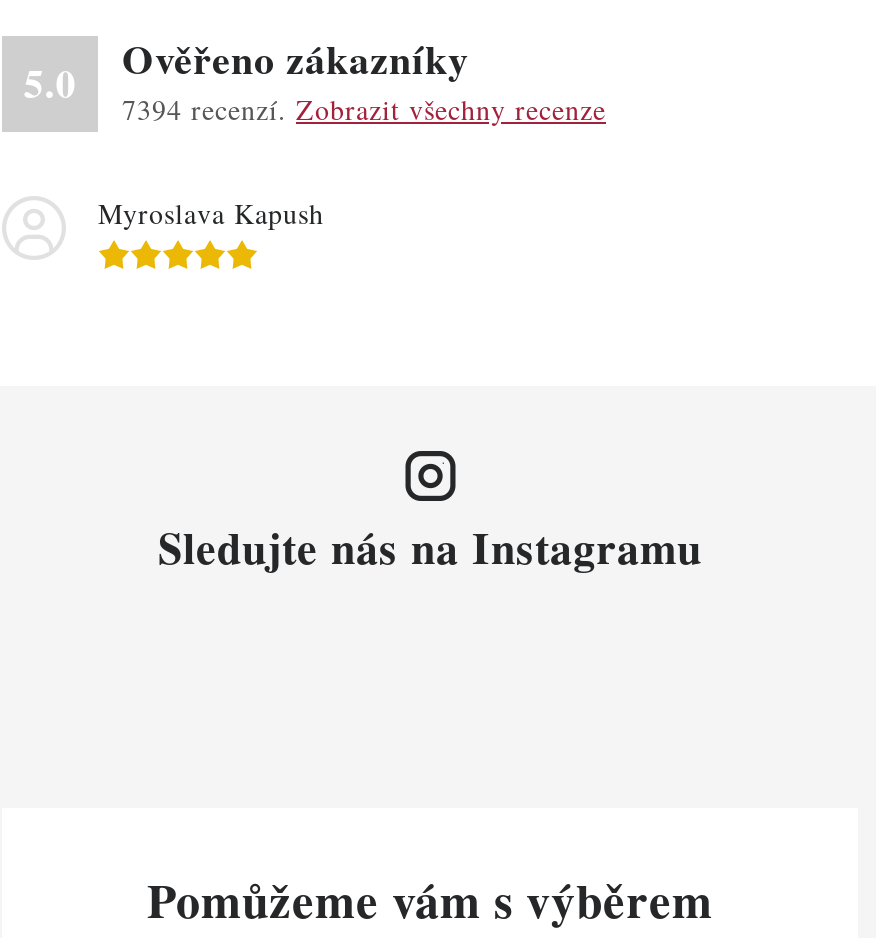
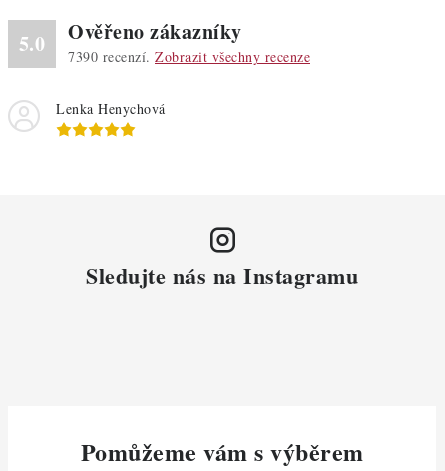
[122,90,606,128] 7394 recenzí. Zobrazit všechny recenze -> [68,47,310,66] 7390 recenzí. Zobrazit všechny recenze
[98,194,324,232] Myroslava Kapush -> [56,99,165,118] Lenka Henychová

